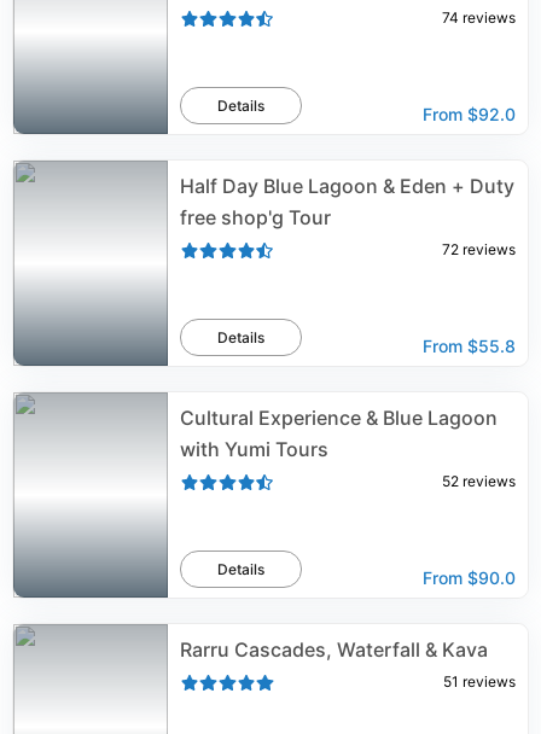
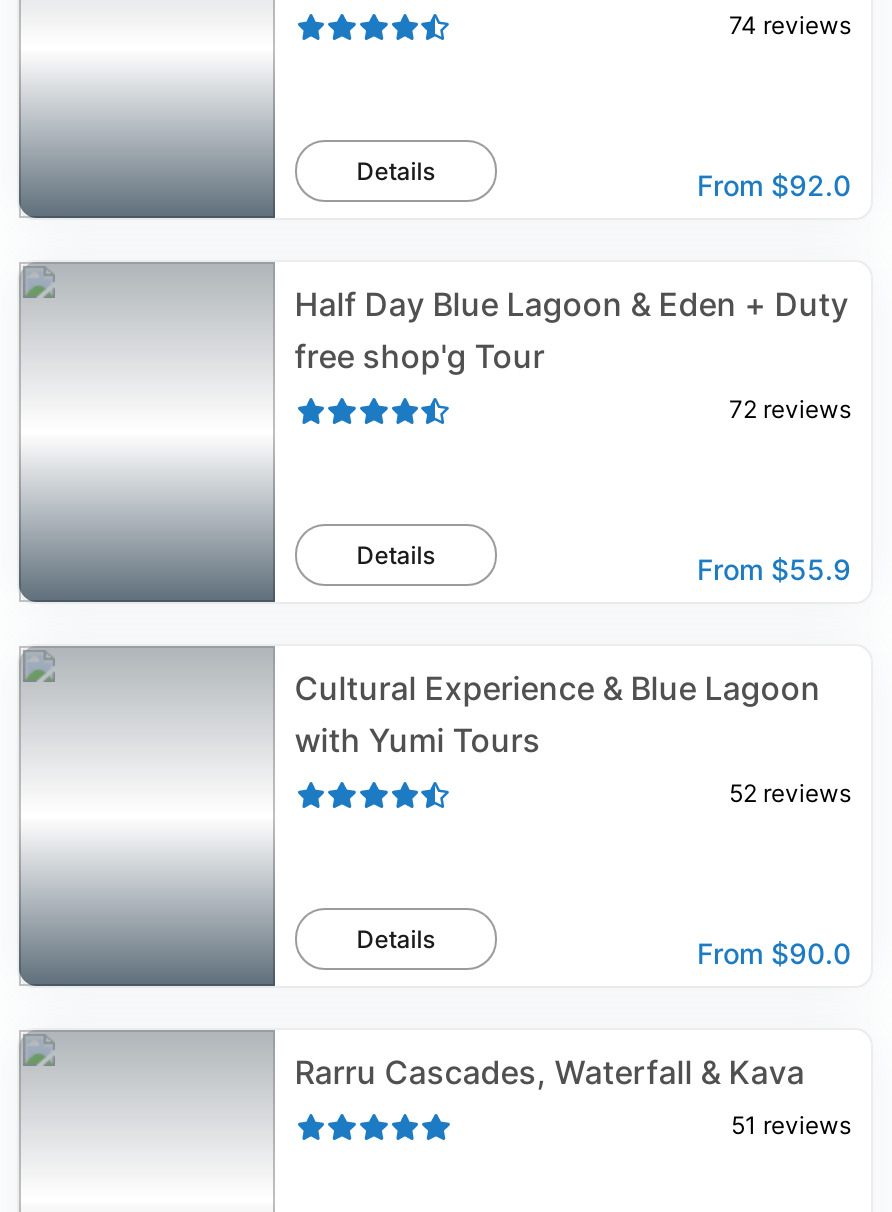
[423,336,516,356] From $55.8 -> [697,552,851,586] From $55.9

